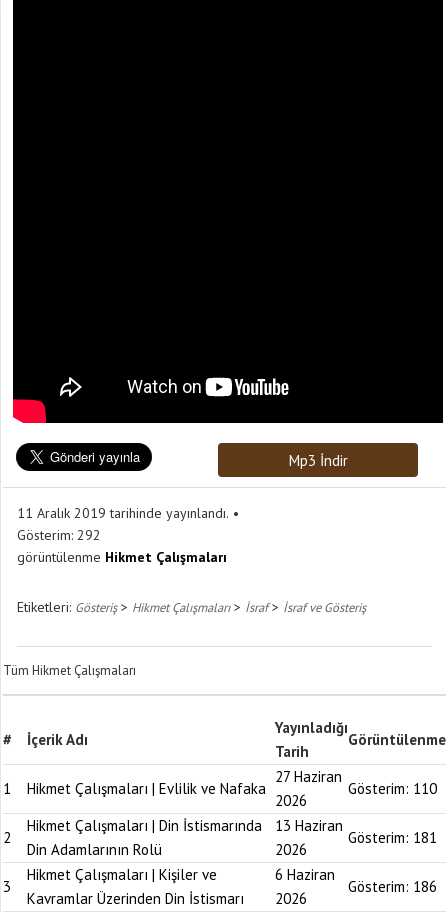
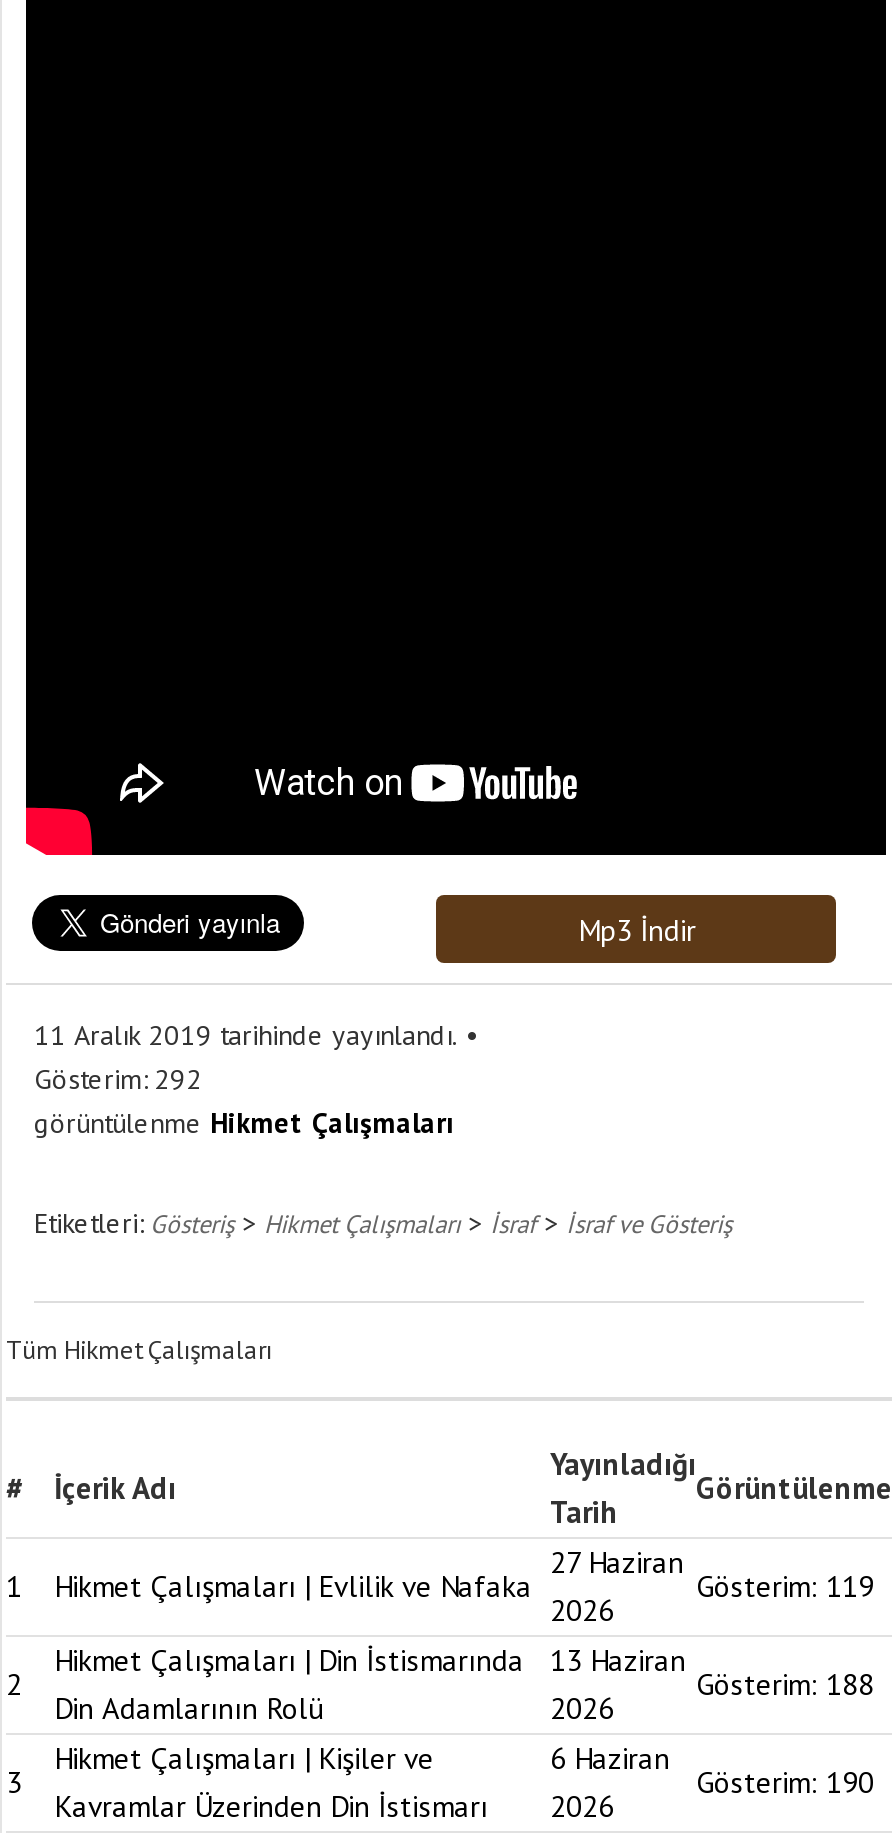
[348,779,437,798] Gösterim: 110 -> [696,1567,874,1605] Gösterim: 119
[348,828,437,847] Gösterim: 181 -> [696,1665,874,1703] Gösterim: 188
[348,877,437,896] Gösterim: 186 -> [696,1763,874,1801] Gösterim: 190

